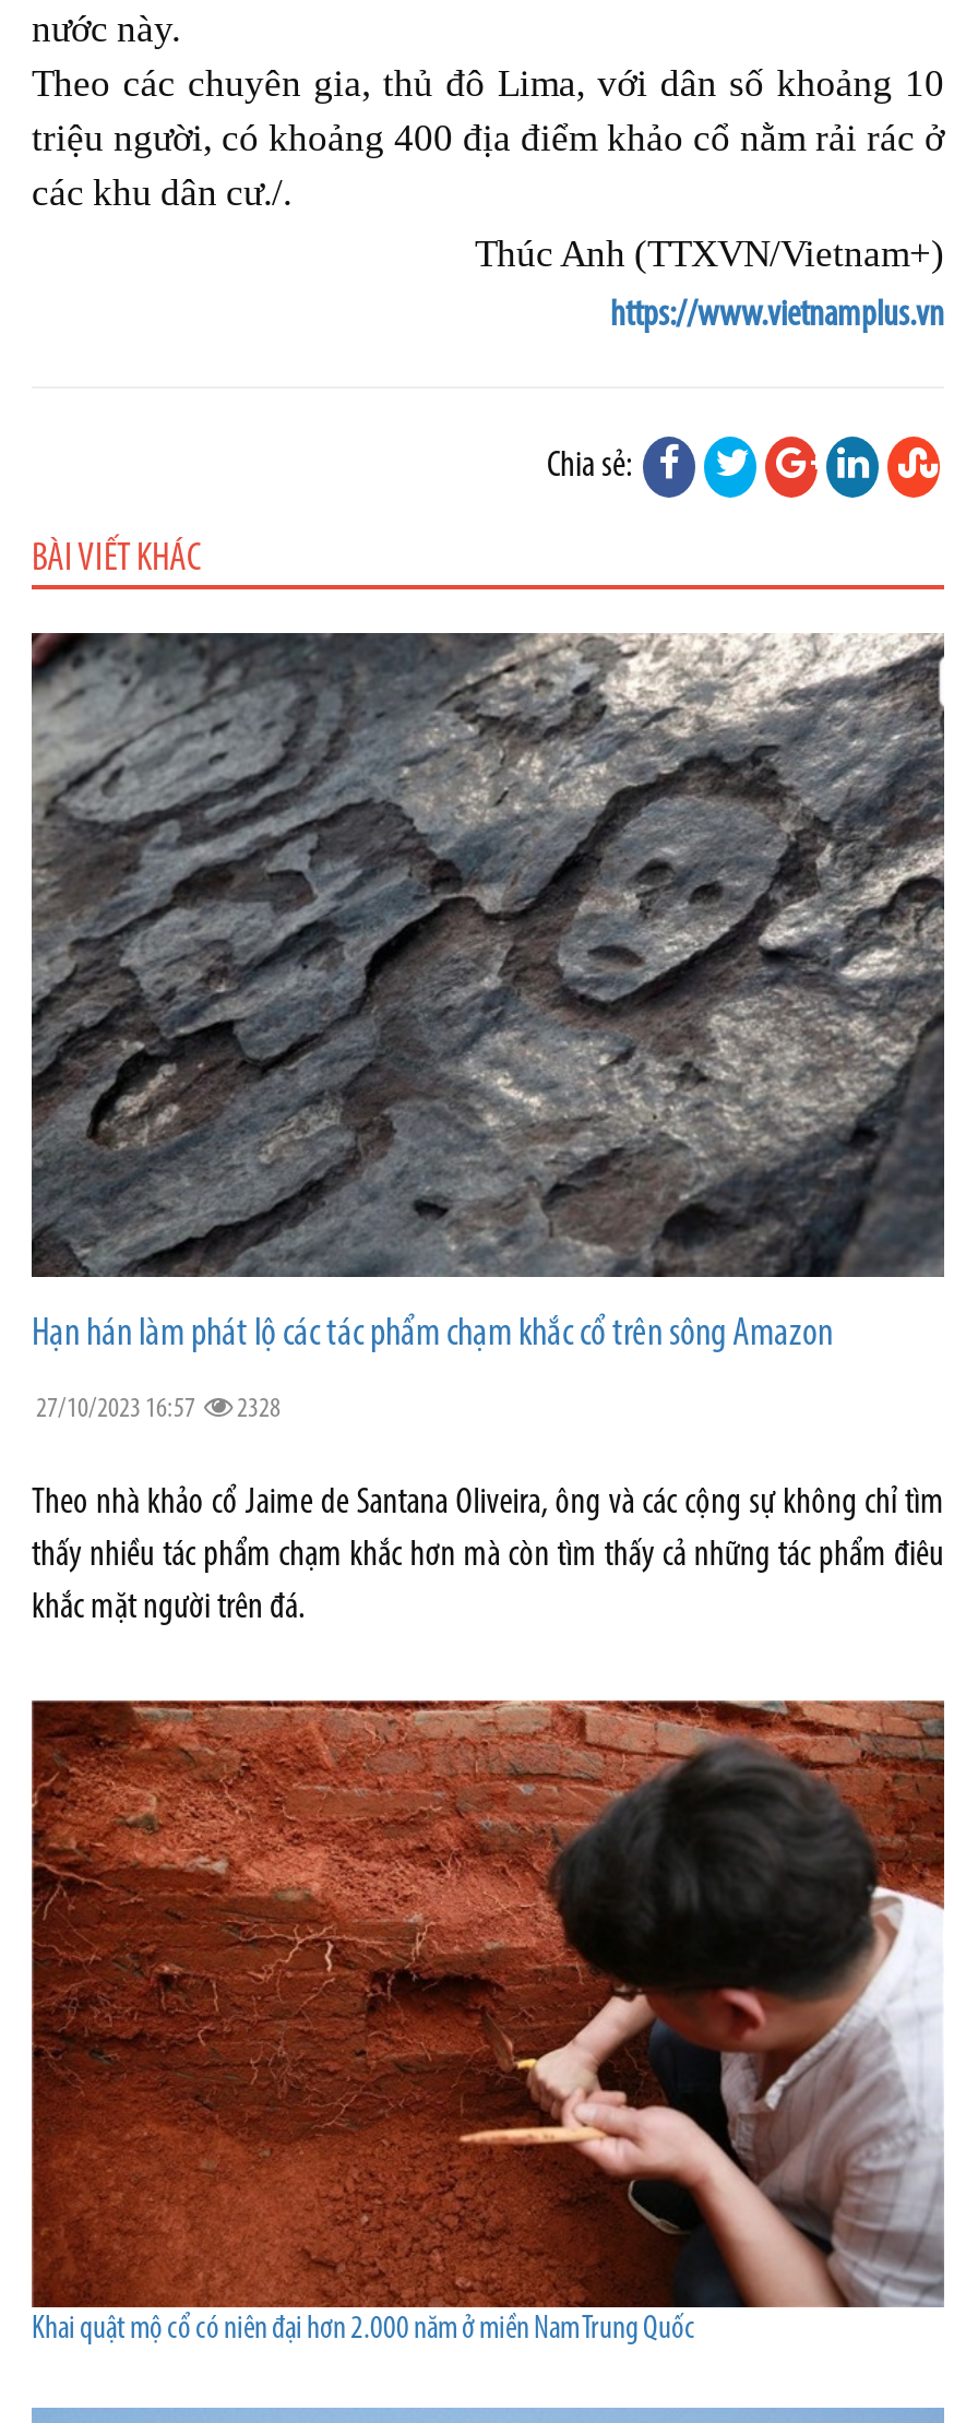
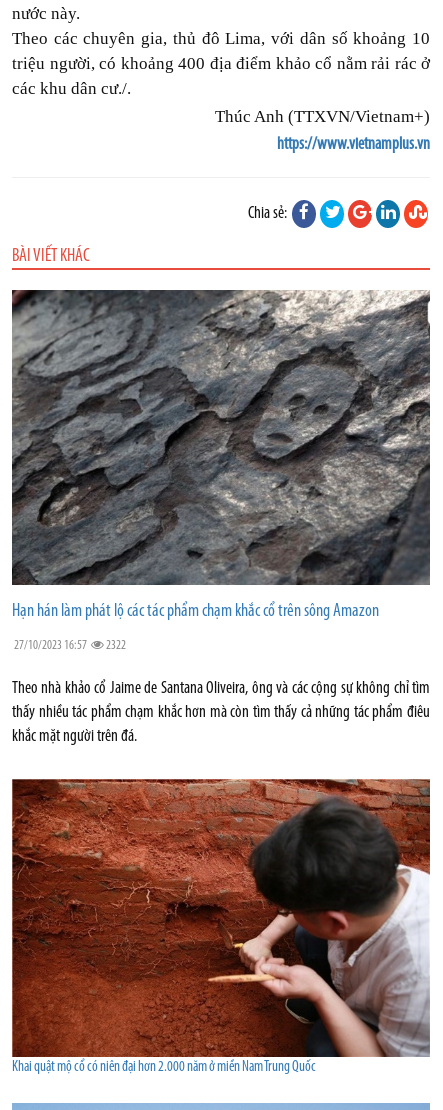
[36,1394,281,1423] 27/10/2023 16:57 2328 -> [14,639,126,652] 27/10/2023 16:57 2322

